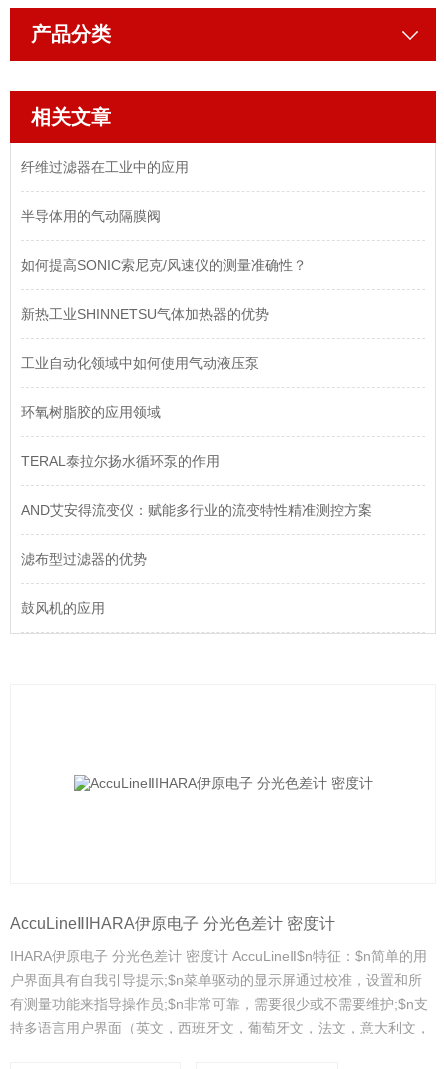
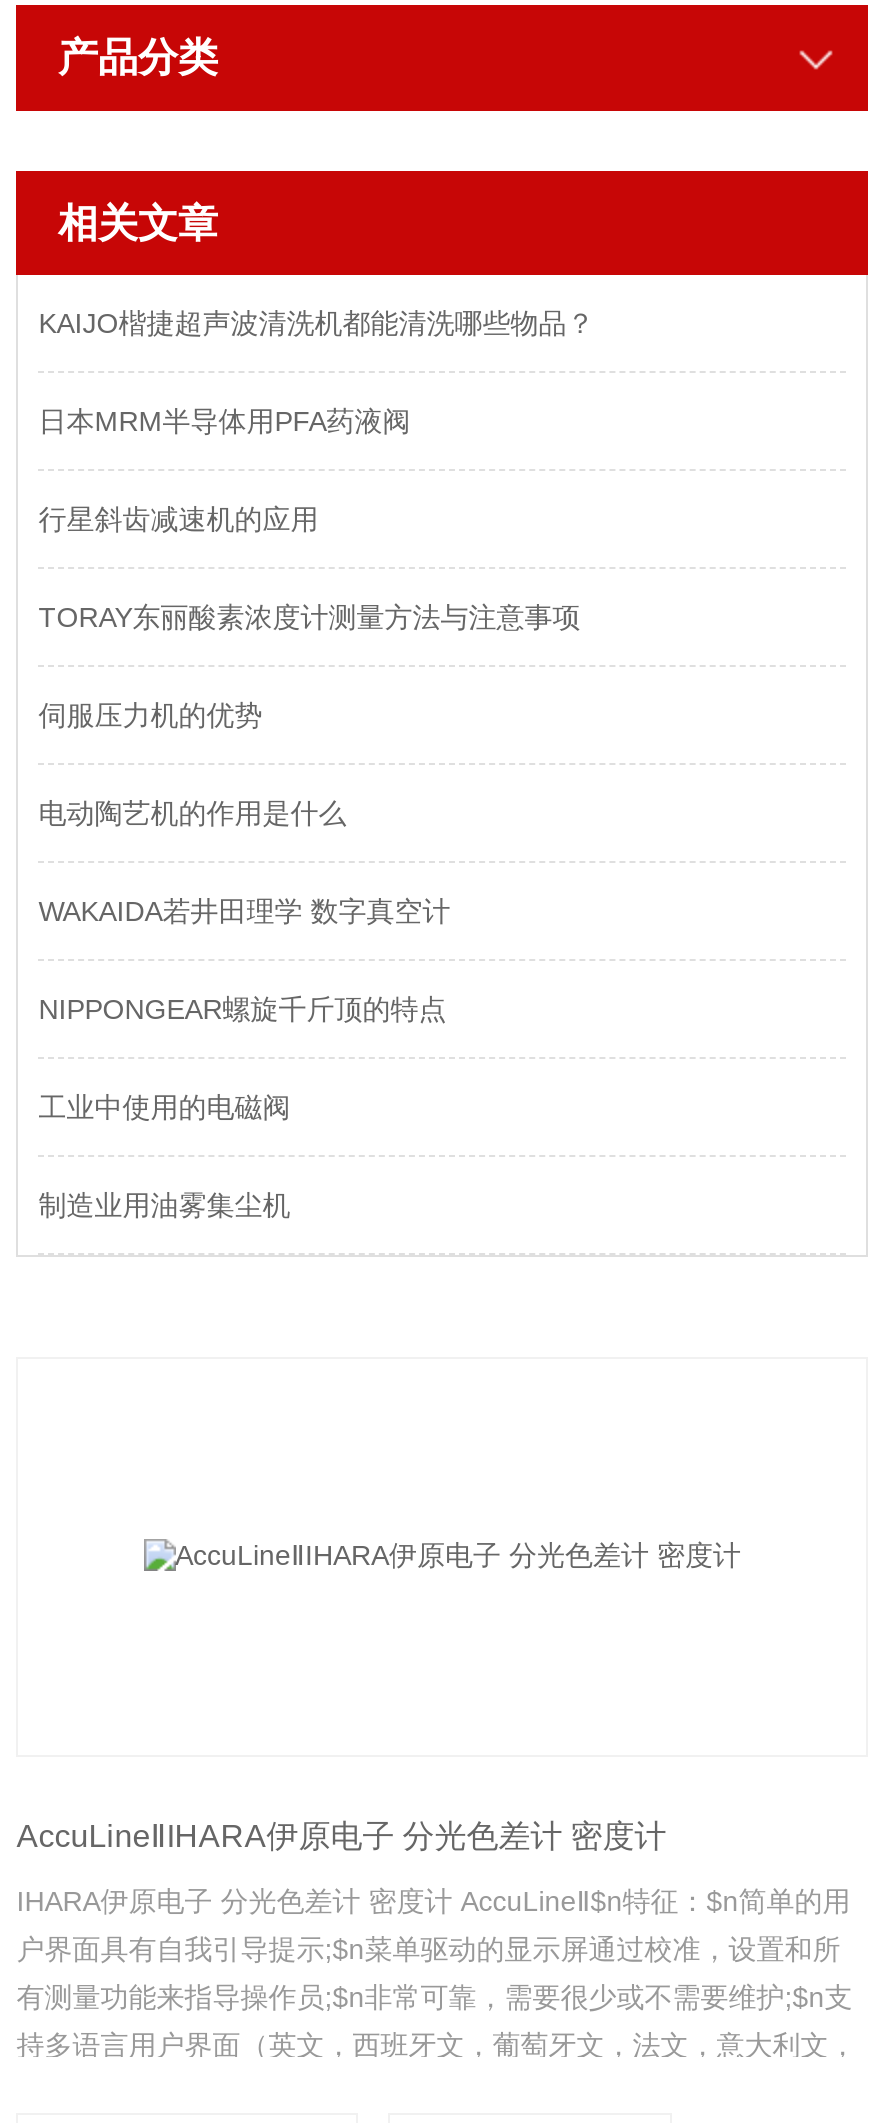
[21,159,189,175] 纤维过滤器在工业中的应用 -> [38,308,594,340] KAIJO楷捷超声波清洗机都能清洗哪些物品？
[21,208,161,224] 半导体用的气动隔膜阀 -> [38,406,410,438] 日本MRM半导体用PFA药液阀
[21,257,307,273] 如何提高SONIC索尼克/风速仪的测量准确性？ -> [38,504,318,536] 行星斜齿减速机的应用
[21,306,269,322] 新热工业SHINNETSU气体加热器的优势 -> [38,602,580,634] TORAY东丽酸素浓度计测量方法与注意事项
[21,355,259,371] 工业自动化领域中如何使用气动液压泵 -> [38,700,262,732] 伺服压力机的优势
[21,404,161,420] 环氧树脂胶的应用领域 -> [38,798,346,830] 电动陶艺机的作用是什么
[21,453,220,469] TERAL泰拉尔扬水循环泵的作用 -> [38,896,450,928] WAKAIDA若井田理学 数字真空计
[21,502,372,518] AND艾安得流变仪：赋能多行业的流变特性精准测控方案 -> [38,994,446,1026] NIPPONGEAR螺旋千斤顶的特点
[21,551,147,567] 滤布型过滤器的优势 -> [38,1092,290,1124] 工业中使用的电磁阀
[21,600,105,616] 鼓风机的应用 -> [38,1190,290,1222] 制造业用油雾集尘机

